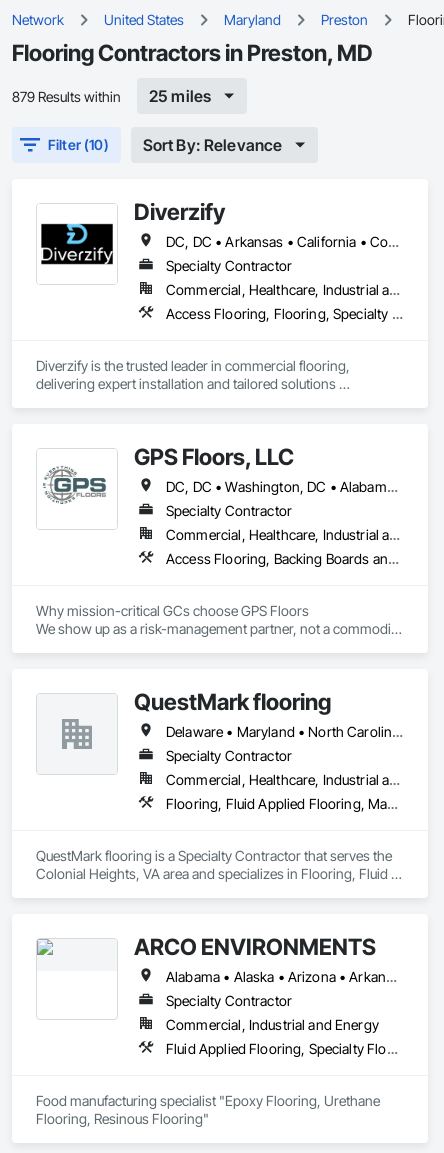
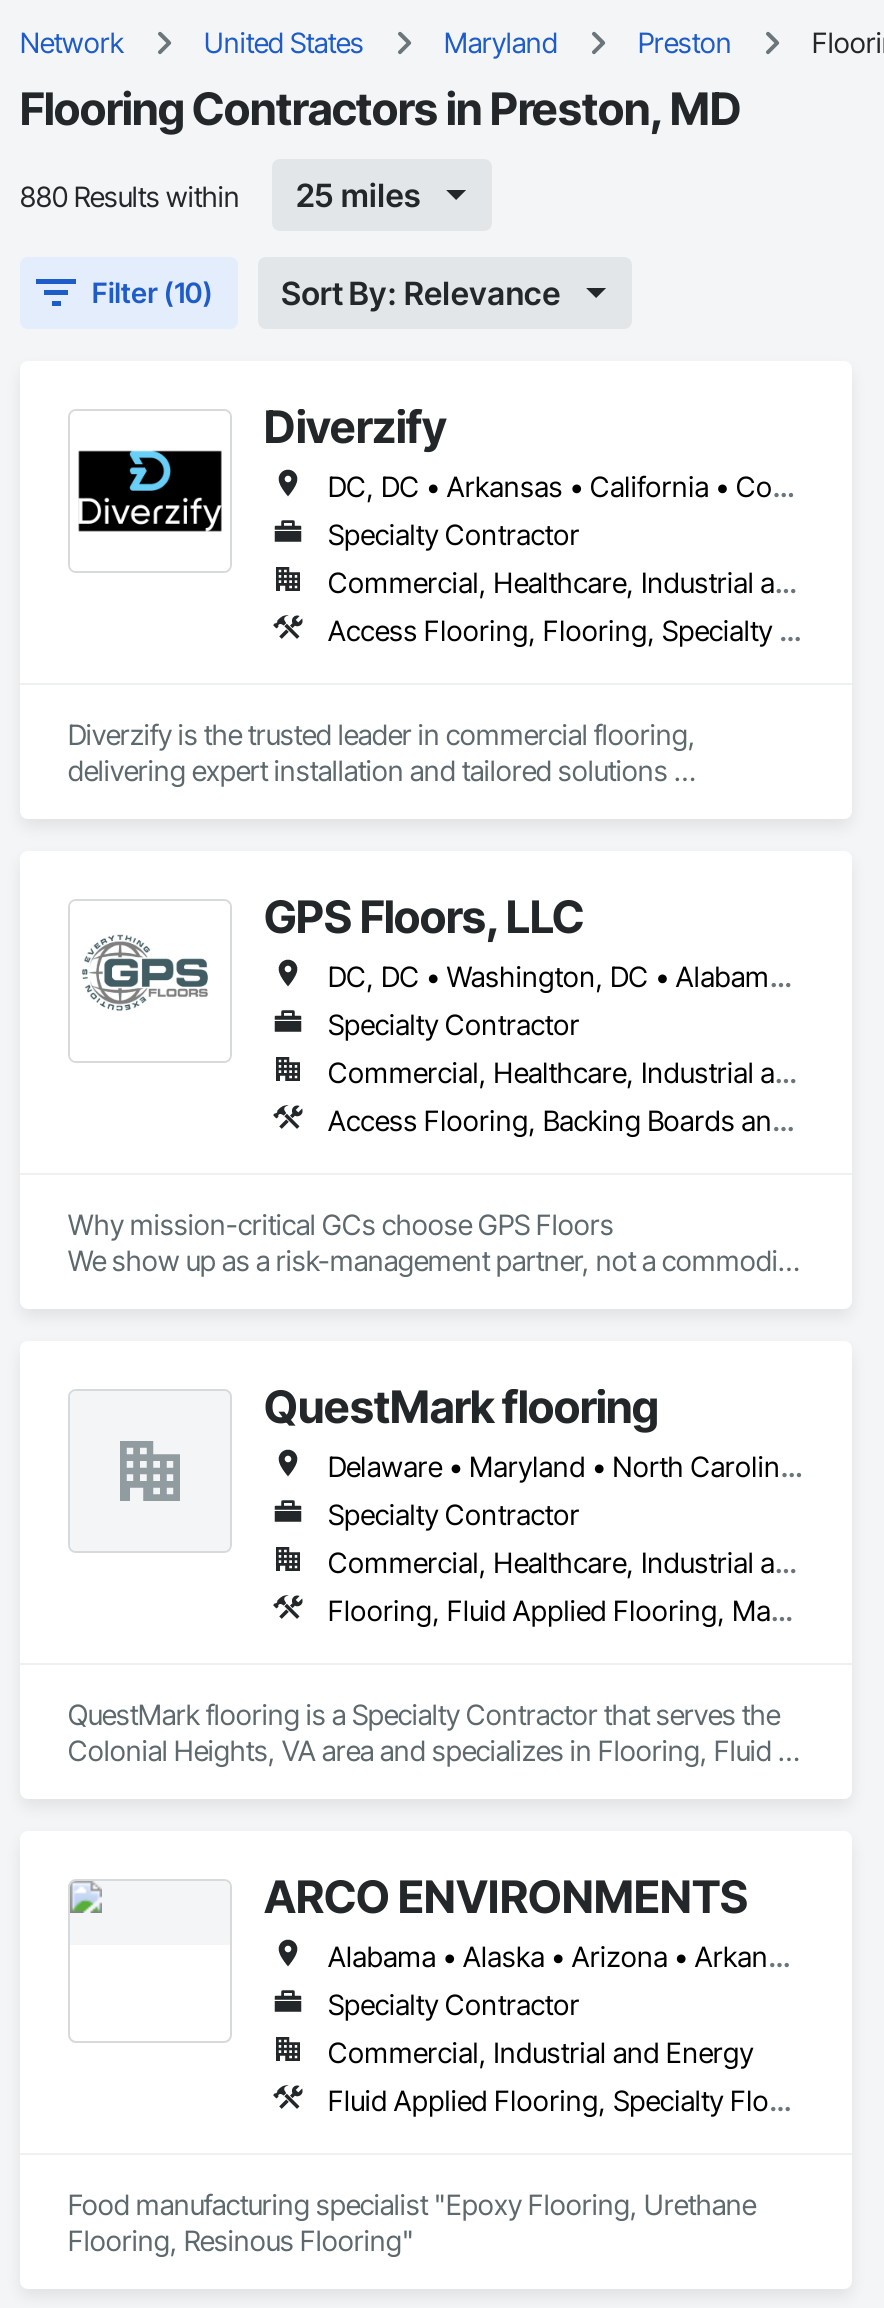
[12,87,121,104] 879 Results within -> [20,178,240,212] 880 Results within

